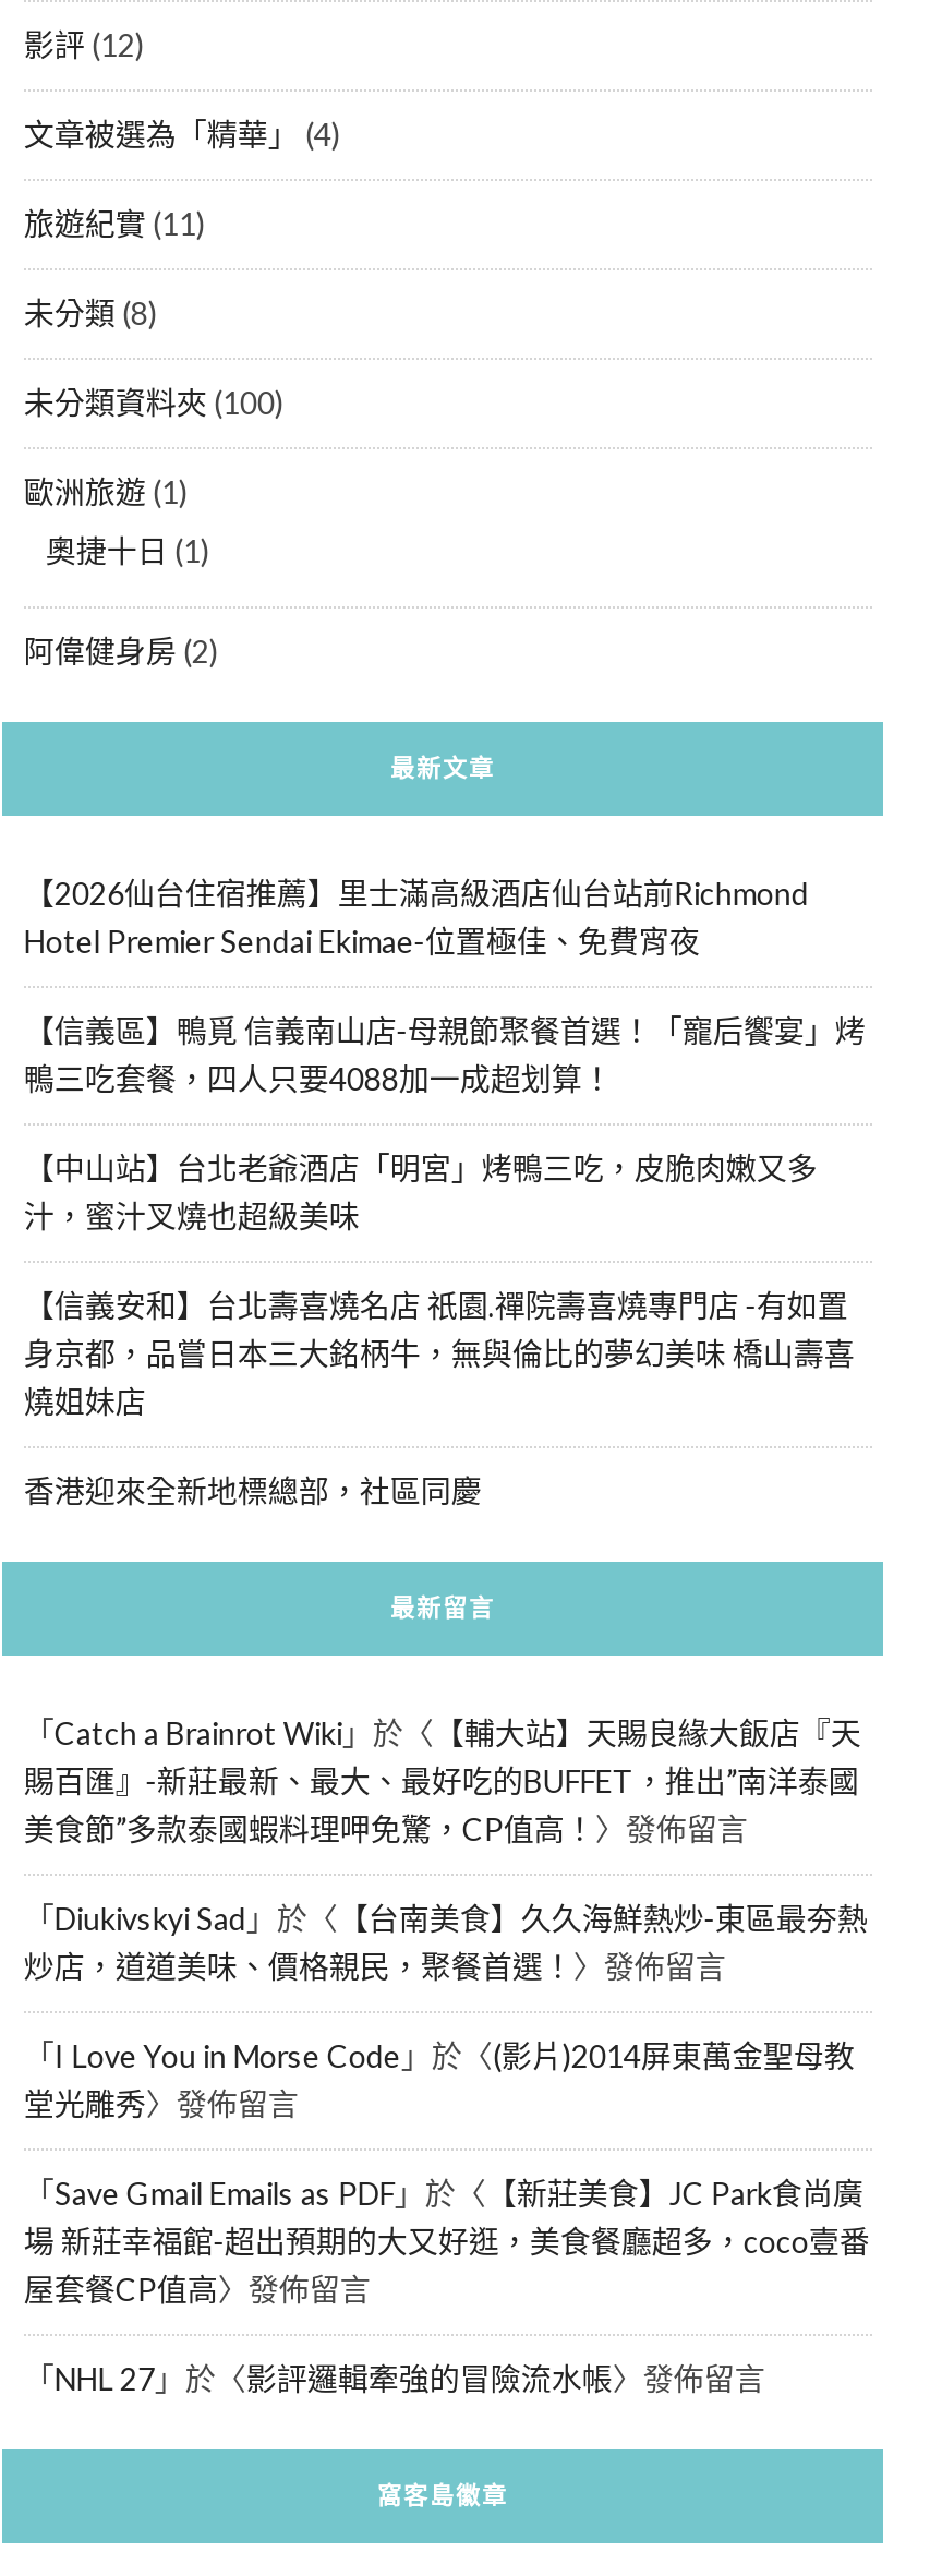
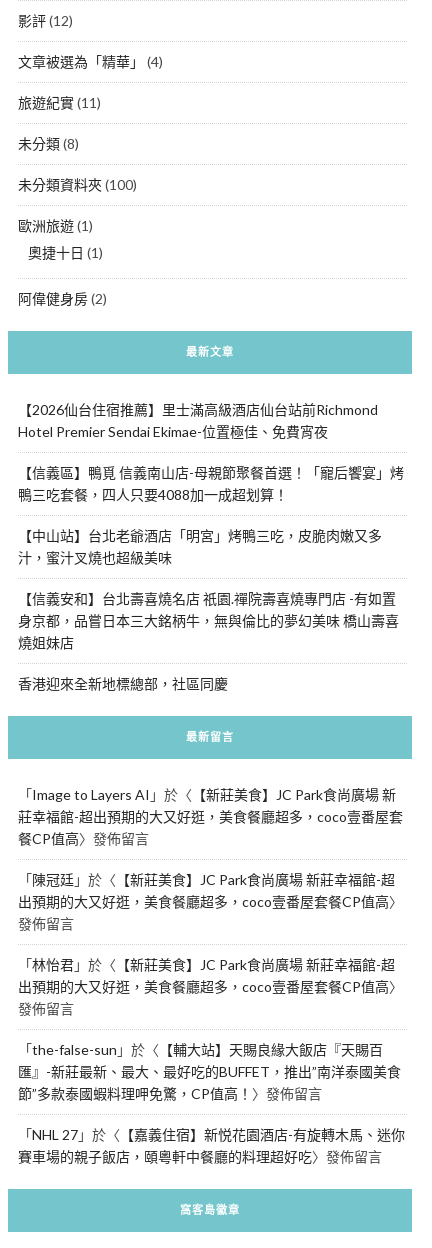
[24,1715,861,1848] 「Catch a Brainrot Wiki」於〈【輔大站】天賜良緣大飯店『天 | 賜百匯』-新莊最新、最大、最好吃的BUFFET，推出”南洋泰國 | 美食節”多款泰國蝦料理呷免驚，CP值高！〉發佈留言 -> [18,786,403,847] 「Image to Layers AI」於〈【新莊美食】JC Park食尚廣場 新 | 莊幸福館-超出預期的大又好逛，美食餐廳超多，coco壹番屋套 | 餐CP值高〉發佈留言
[24,1900,867,1985] 「Diukivskyi Sad」於〈【台南美食】久久海鮮熱炒-東區最夯熱 | 炒店，道道美味、價格親民，聚餐首選！〉發佈留言 -> [18,871,403,932] 「陳冠廷」於〈【新莊美食】JC Park食尚廣場 新莊幸福館-超 | 出預期的大又好逛，美食餐廳超多，coco壹番屋套餐CP值高〉 | 發佈留言
[24,2037,854,2123] 「I Love You in Morse Code」於〈(影片)2014屏東萬金聖母教 | 堂光雕秀〉發佈留言 -> [18,956,403,1017] 「林怡君」於〈【新莊美食】JC Park食尚廣場 新莊幸福館-超 | 出預期的大又好逛，美食餐廳超多，coco壹番屋套餐CP值高〉 | 發佈留言
[24,2175,870,2308] 「Save Gmail Emails as PDF」於〈【新莊美食】JC Park食尚廣 | 場 新莊幸福館-超出預期的大又好逛，美食餐廳超多，coco壹番 | 屋套餐CP值高〉發佈留言 -> [18,1041,401,1102] 「the-false-sun」於〈【輔大站】天賜良緣大飯店『天賜百 | 匯』-新莊最新、最大、最好吃的BUFFET，推出”南洋泰國美食 | 節”多款泰國蝦料理呷免驚，CP值高！〉發佈留言
[24,2360,765,2397] 「NHL 27」於〈影評邏輯牽強的冒險流水帳〉發佈留言 -> [18,1126,405,1165] 「NHL 27」於〈【嘉義住宿】新悦花園酒店-有旋轉木馬、迷你 | 賽車場的親子飯店，頤粵軒中餐廳的料理超好吃〉發佈留言

